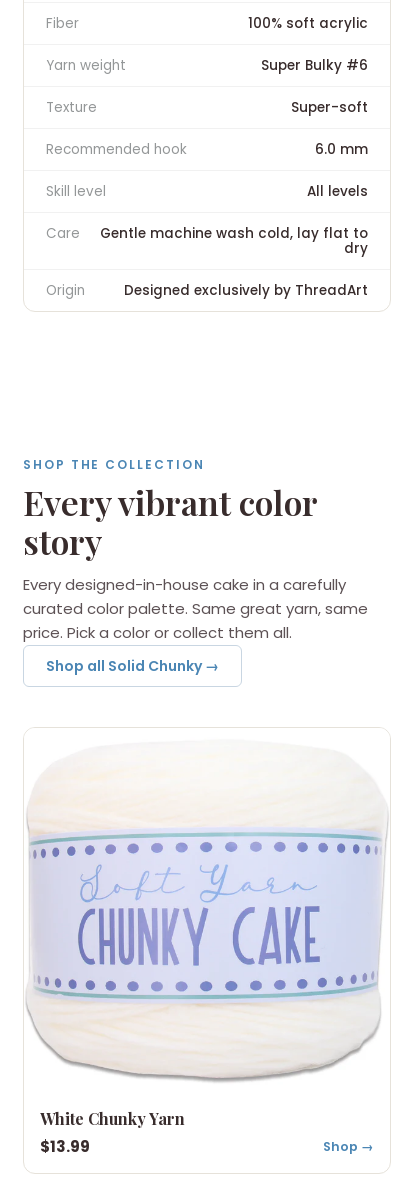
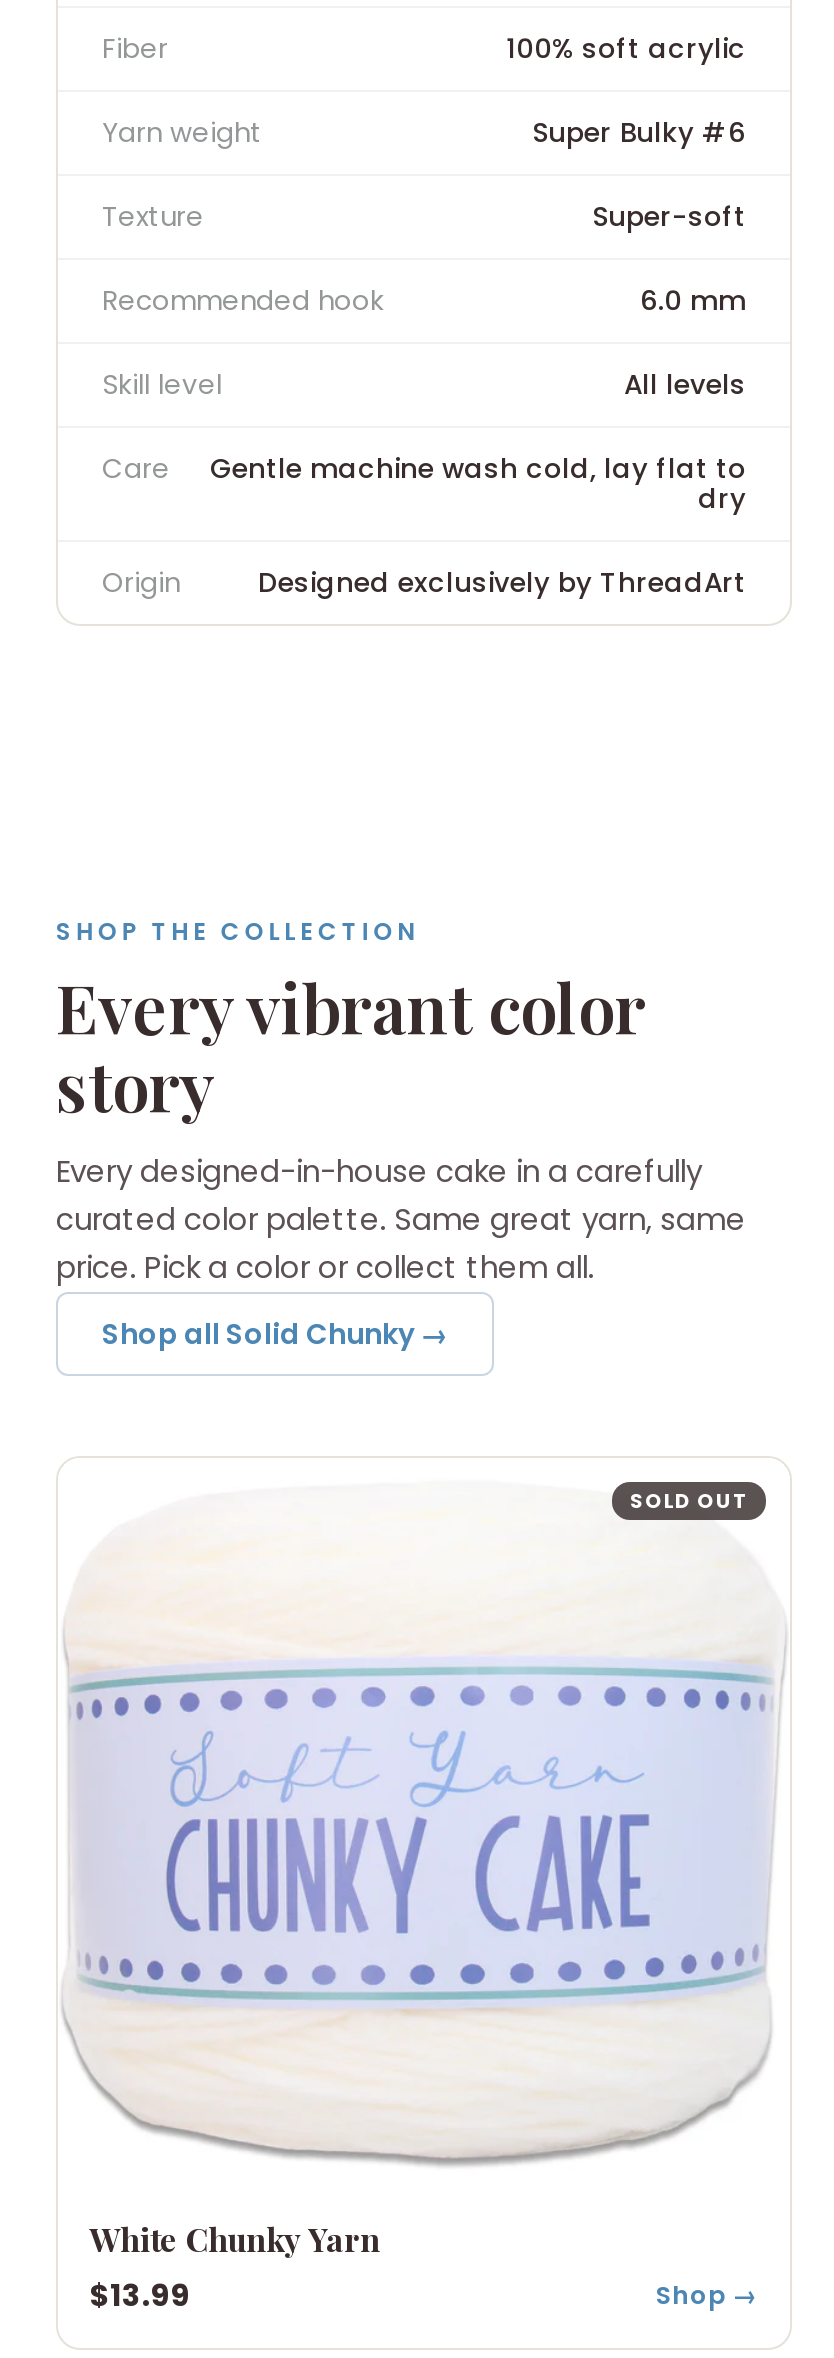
none -> [630,1487,748,1517] SOLD OUT

